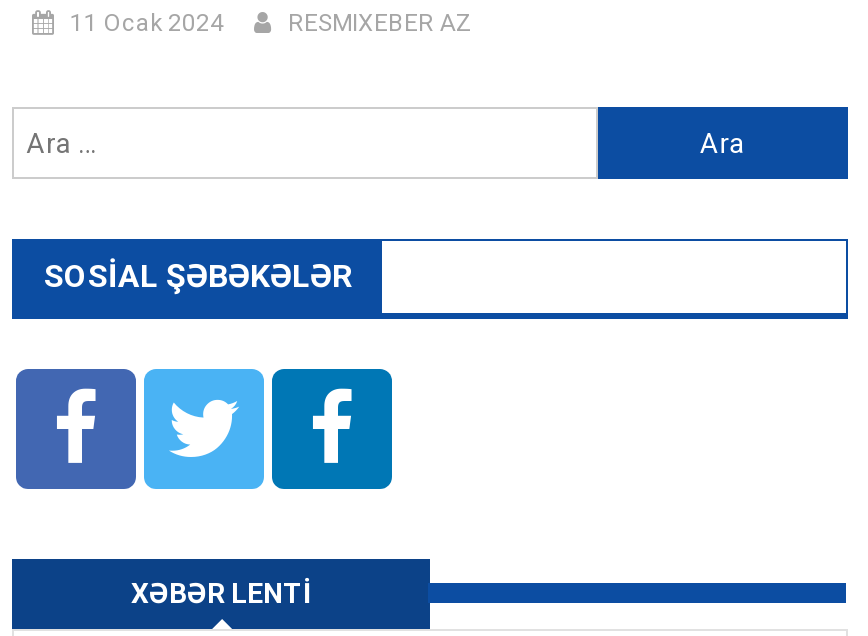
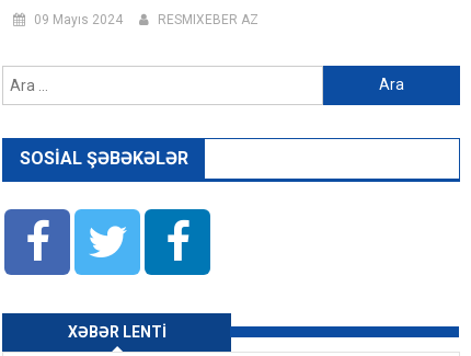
[70,10,224,38] 11 Ocak 2024 -> [34,12,123,27] 09 Mayıs 2024

